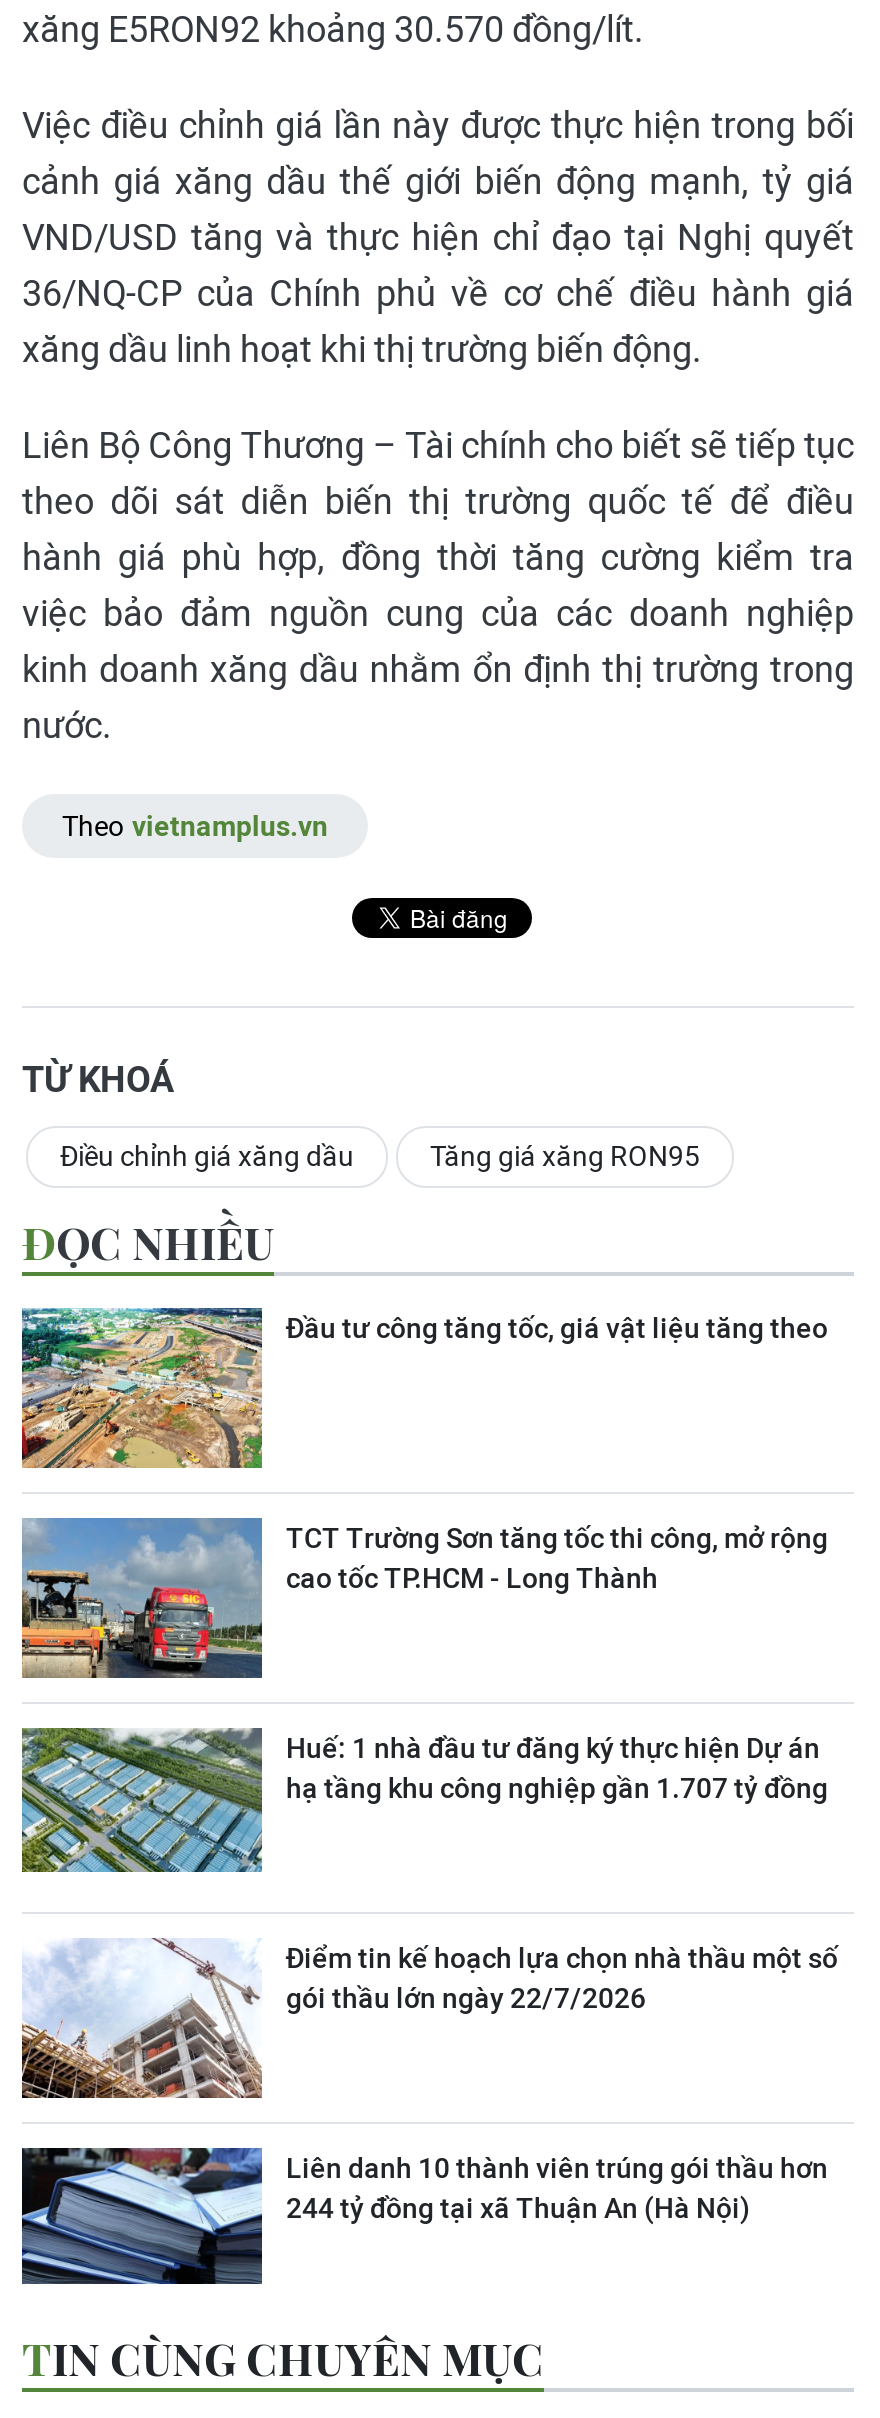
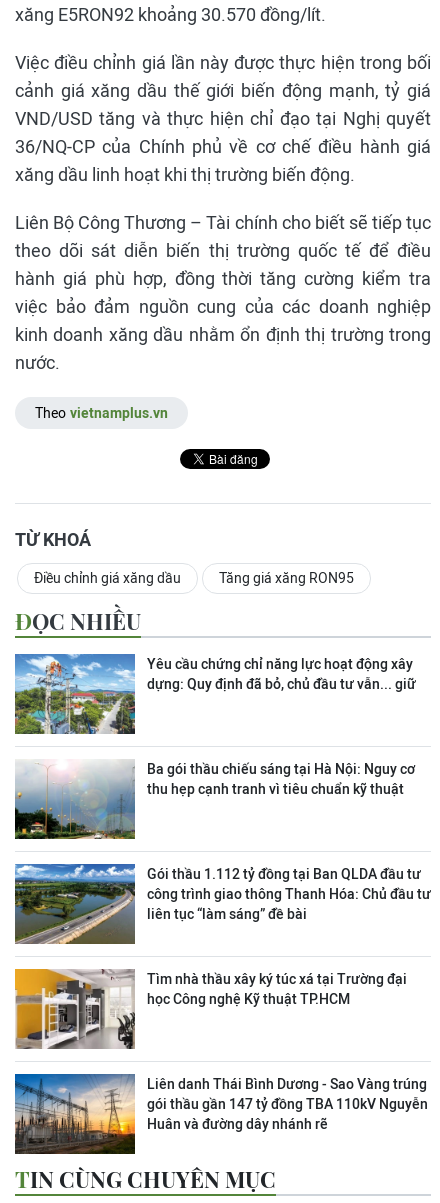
[20,1308,828,1470] [image] | Đầu tư công tăng tốc, giá vật liệu tăng theo -> [14,654,416,735] [image] | Yêu cầu chứng chỉ năng lực hoạt động xây | dựng: Quy định đã bỏ, chủ đầu tư vẫn... giữ
[20,1516,828,1680] [image] | TCT Trường Sơn tăng tốc thi công, mở rộng | cao tốc TP.HCM - Long Thành -> [14,759,415,840] [image] | Ba gói thầu chiếu sáng tại Hà Nội: Nguy cơ | thu hẹp cạnh tranh vì tiêu chuẩn kỹ thuật
[20,1726,828,1888] [image] | Huế: 1 nhà đầu tư đăng ký thực hiện Dự án | hạ tầng khu công nghiệp gần 1.707 tỷ đồng -> [14,863,431,945] [image] | Gói thầu 1.112 tỷ đồng tại Ban QLDA đầu tư | công trình giao thông Thanh Hóa: Chủ đầu tư | liên tục “làm sáng” đề bài
[20,1938,838,2100] [image] | Điểm tin kế hoạch lựa chọn nhà thầu một số | gói thầu lớn ngày 22/7/2026 -> [14,968,407,1050] [image] | Tìm nhà thầu xây ký túc xá tại Trường đại | học Công nghệ Kỹ thuật TP.HCM
[20,2146,828,2308] [image] | Liên danh 10 thành viên trúng gói thầu hơn | 244 tỷ đồng tại xã Thuận An (Hà Nội) -> [14,1073,428,1155] [image] | Liên danh Thái Bình Dương - Sao Vàng trúng | gói thầu gần 147 tỷ đồng TBA 110kV Nguyễn | Huân và đường dây nhánh rẽ

